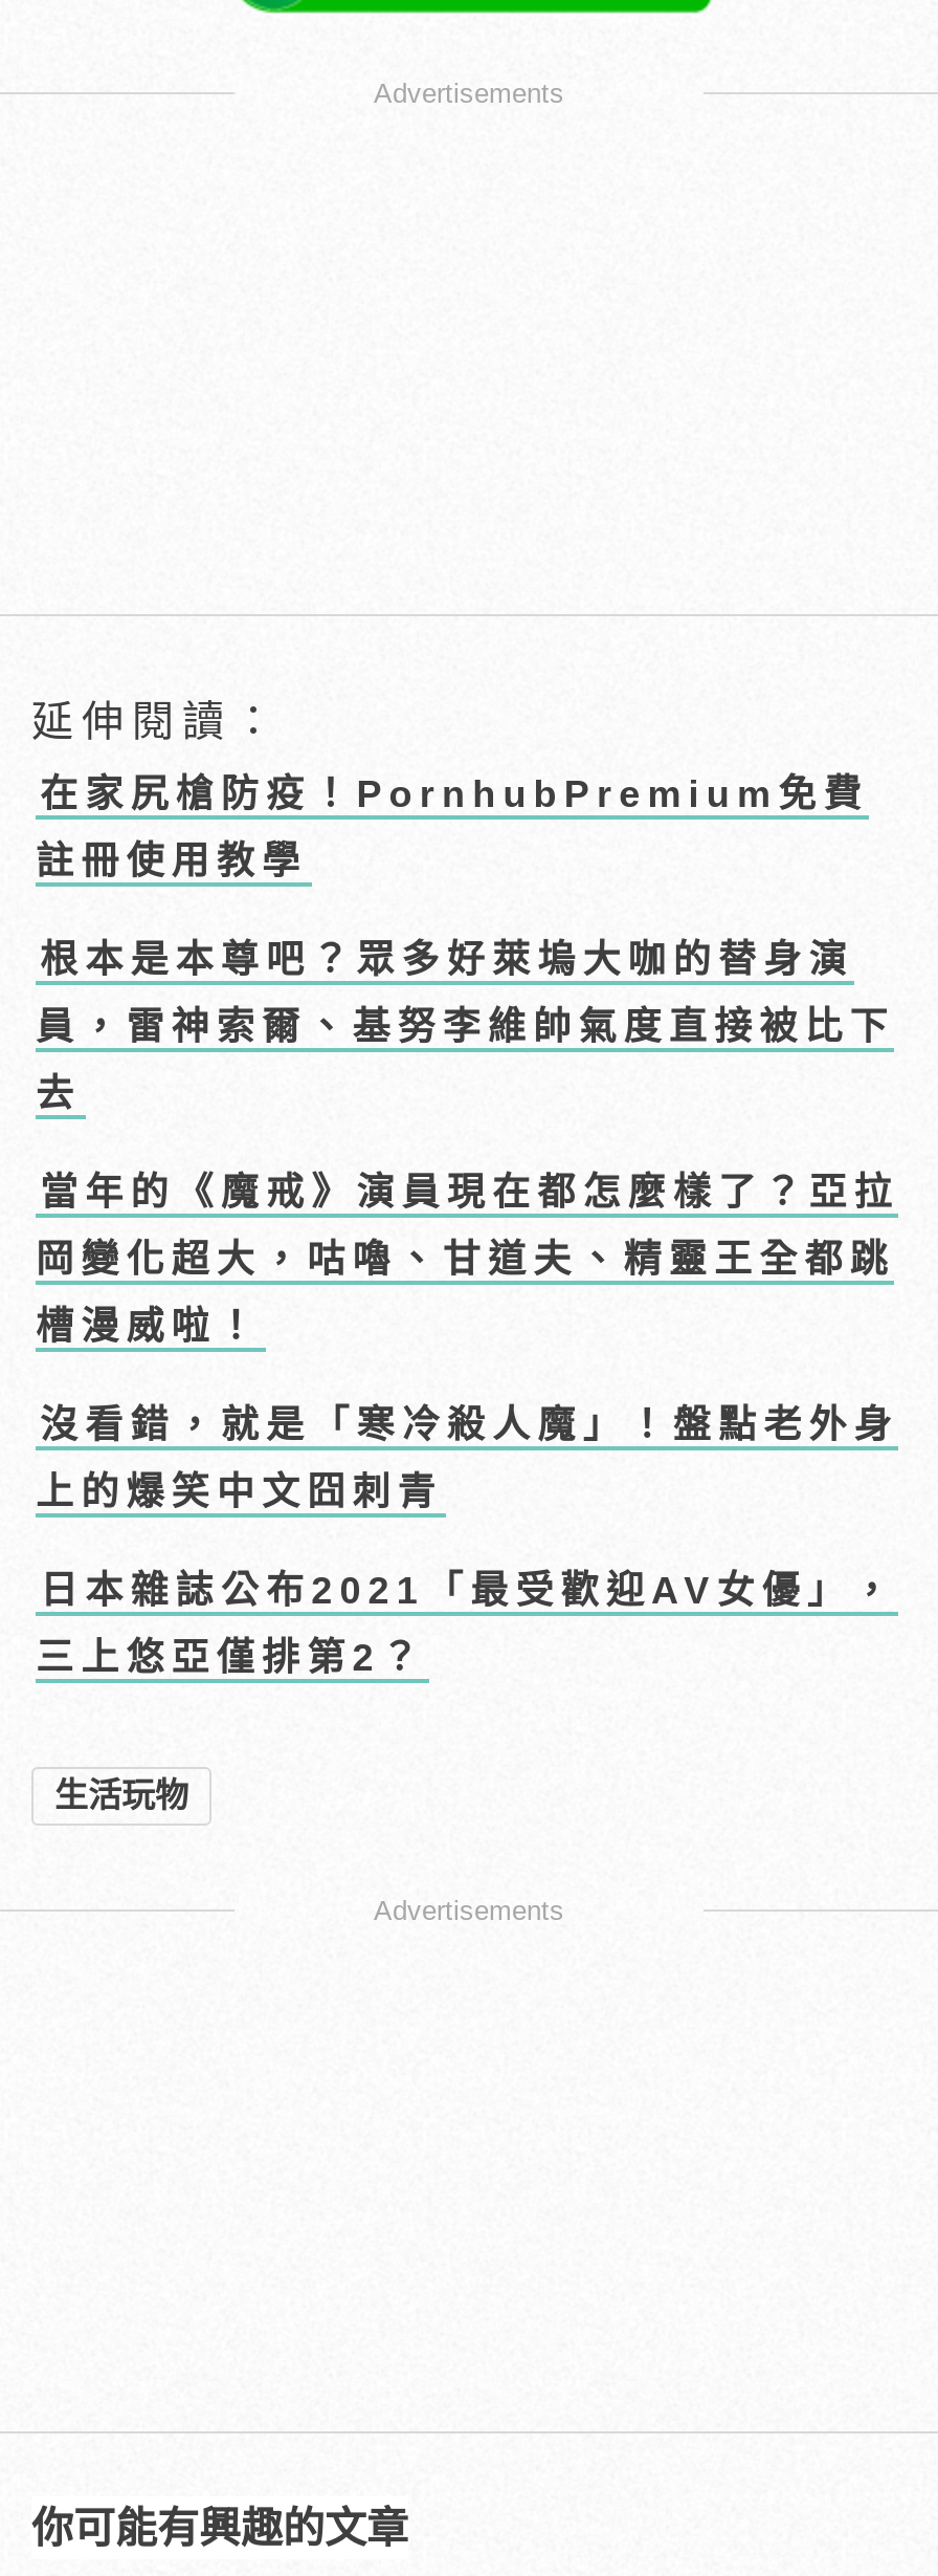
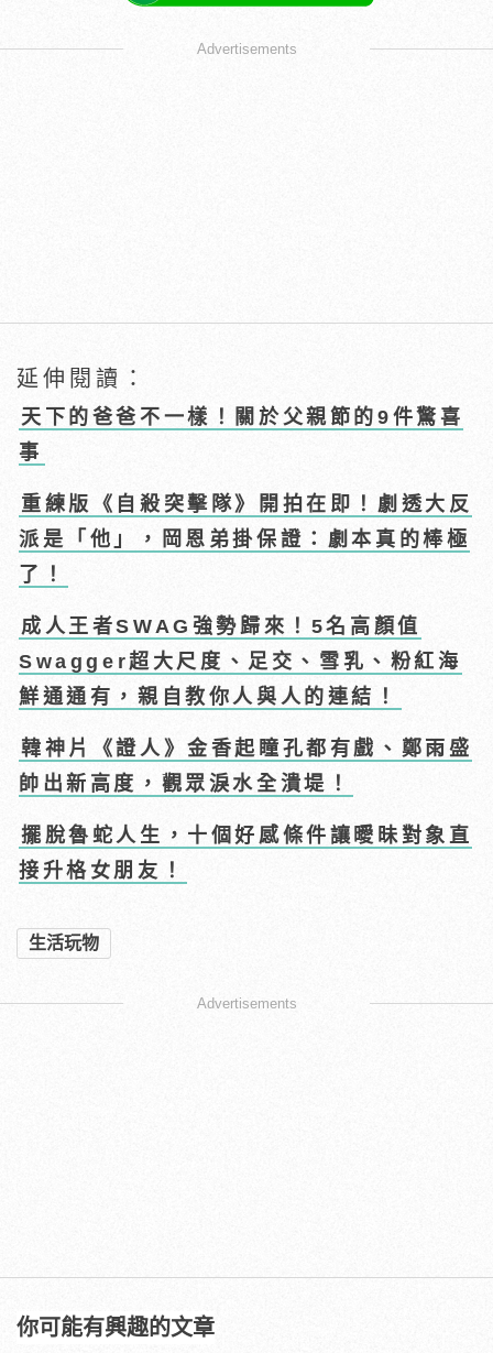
[40,774,868,816] 在家尻槍防疫！PornhubPremium免費 -> [21,406,464,428] 天下的爸爸不一樣！關於父親節的9件驚喜
[36,841,307,883] 註冊使用教學 -> [19,442,42,464] 事
[40,939,854,981] 根本是本尊吧？眾多好萊塢大咖的替身演 -> [21,493,473,515] 重練版《自殺突擊隊》開拍在即！劇透大反
[36,1006,895,1048] 員，雷神索爾、基努李維帥氣度直接被比下 -> [19,529,470,551] 派是「他」，岡恩弟掛保證：劇本真的棒極
[36,1073,81,1115] 去 -> [19,564,66,586] 了！
[40,1172,899,1214] 當年的《魔戒》演員現在都怎麼樣了？亞拉 -> [21,616,421,638] 成人王者SWAG強勢歸來！5名高顏值
[36,1239,895,1281] 岡變化超大，咕嚕、甘道夫、精靈王全都跳 -> [19,651,462,673] Swagger超大尺度、足交、雪乳、粉紅海
[36,1306,262,1348] 槽漫威啦！ -> [19,686,399,708] 鮮通通有，親自教你人與人的連結！
[40,1405,899,1446] 沒看錯，就是「寒冷殺人魔」！盤點老外身 -> [21,738,473,760] 韓神片《證人》金香起瞳孔都有戲、鄭雨盛
[36,1472,443,1514] 上的爆笑中文囧刺青 -> [19,773,351,795] 帥出新高度，觀眾淚水全潰堤！
[40,1570,897,1612] 日本雜誌公布2021「最受歡迎AV女優」， -> [21,825,473,847] 擺脫魯蛇人生，十個好感條件讓曖昧對象直
[36,1637,426,1679] 三上悠亞僅排第2？ -> [19,860,185,882] 接升格女朋友！

